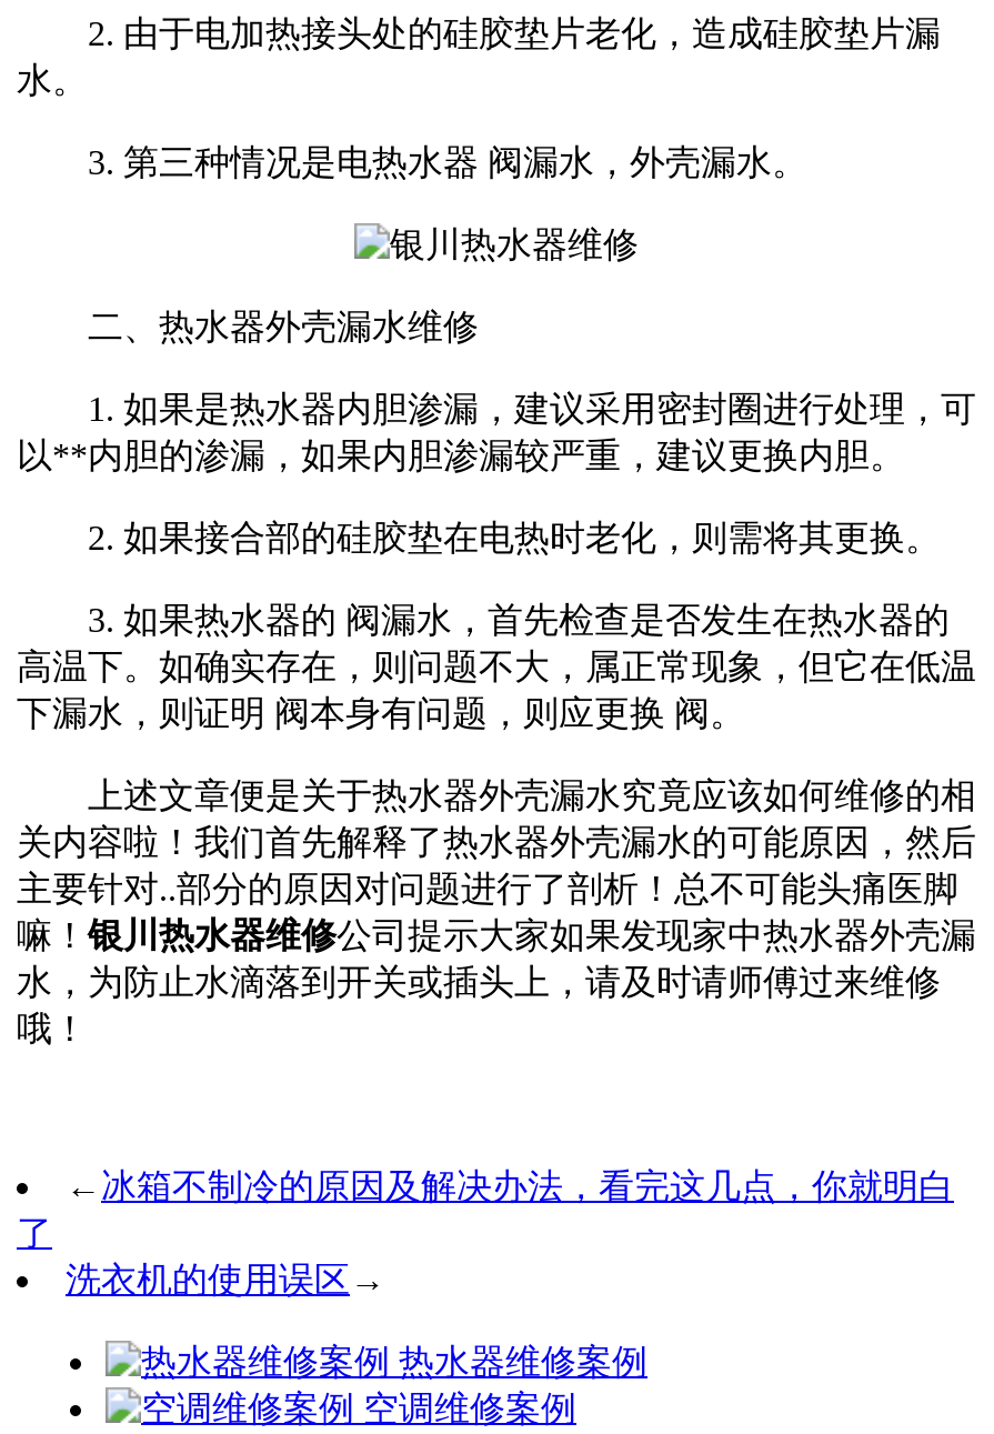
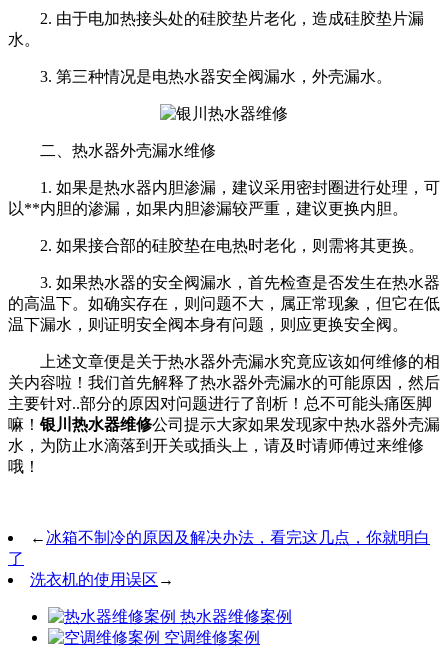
[88,142,807,180] 3. 第三种情况是电热水器 阀漏水，外壳漏水。 -> [40,67,392,84] 3. 第三种情况是电热水器安全阀漏水，外壳漏水。
[17,600,976,731] 3. 如果热水器的 阀漏水，首先检查是否发生在热水器的 | 高温下。如确实存在，则问题不大，属正常现象，但它在低温 | 下漏水，则证明 阀本身有问题，则应更换 阀。 -> [8,273,440,332] 3. 如果热水器的安全阀漏水，首先检查是否发生在热水器 | 的高温下。如确实存在，则问题不大，属正常现象，但它在低 | 温下漏水，则证明安全阀本身有问题，则应更换安全阀。

